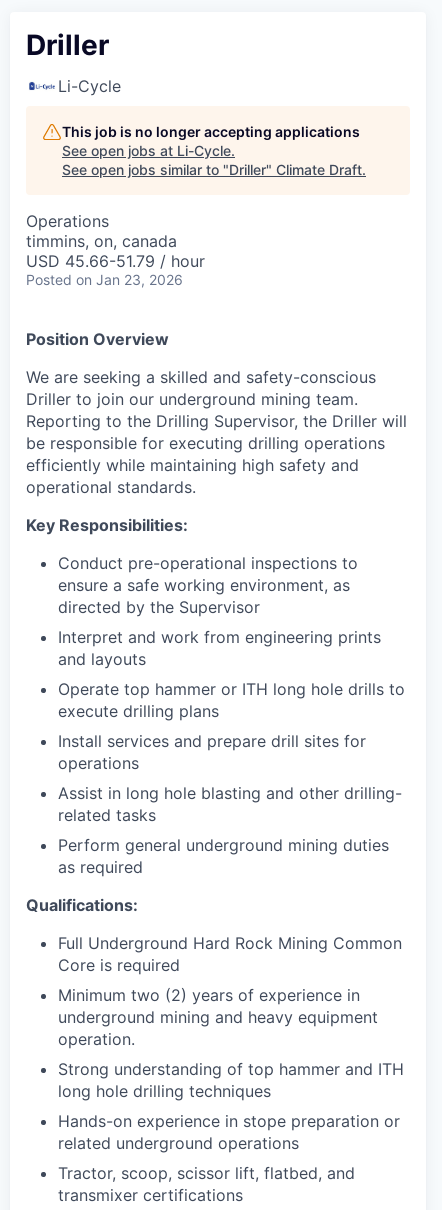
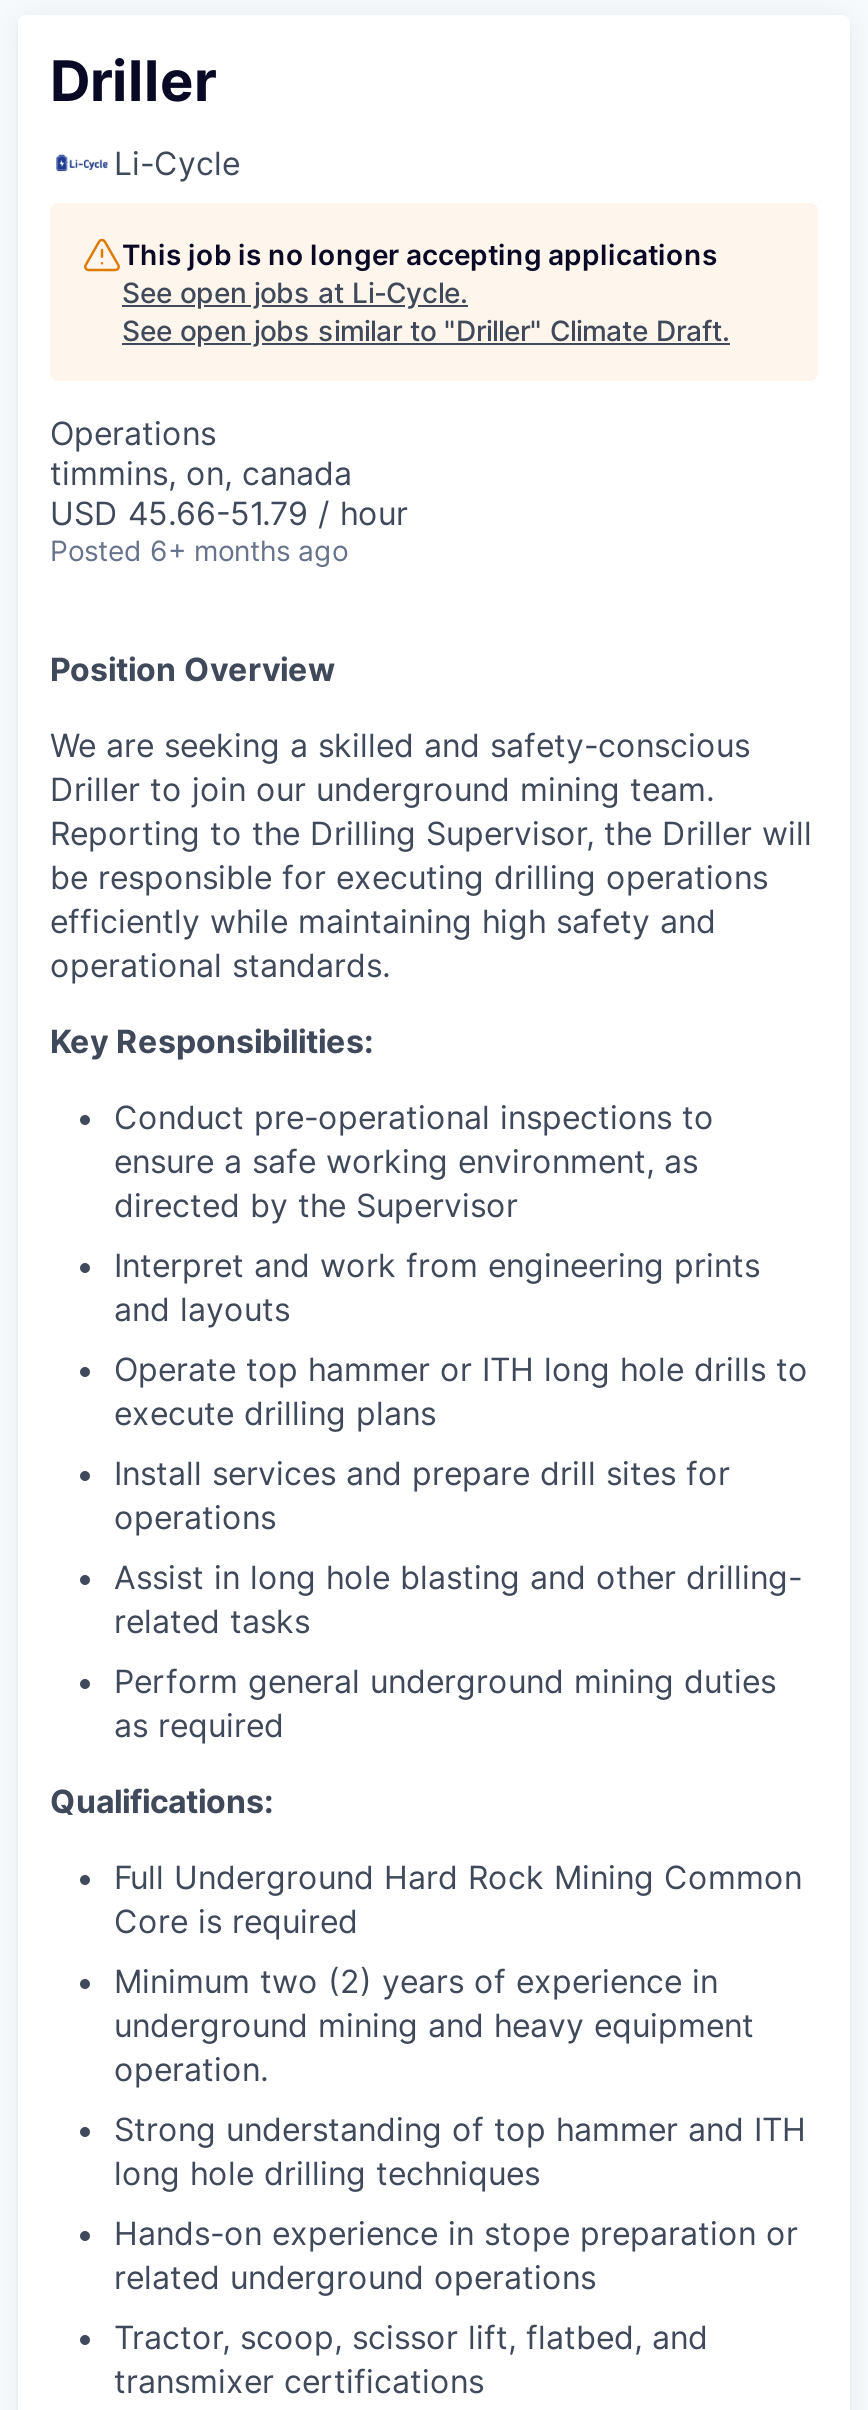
[26,271,183,288] Posted on Jan 23, 2026 -> [50,533,348,567] Posted 6+ months ago

